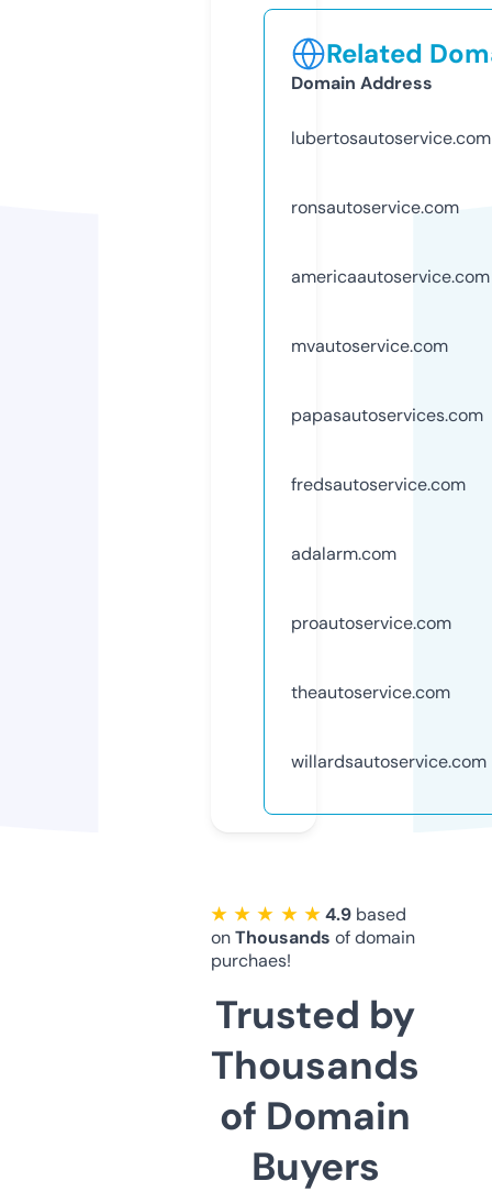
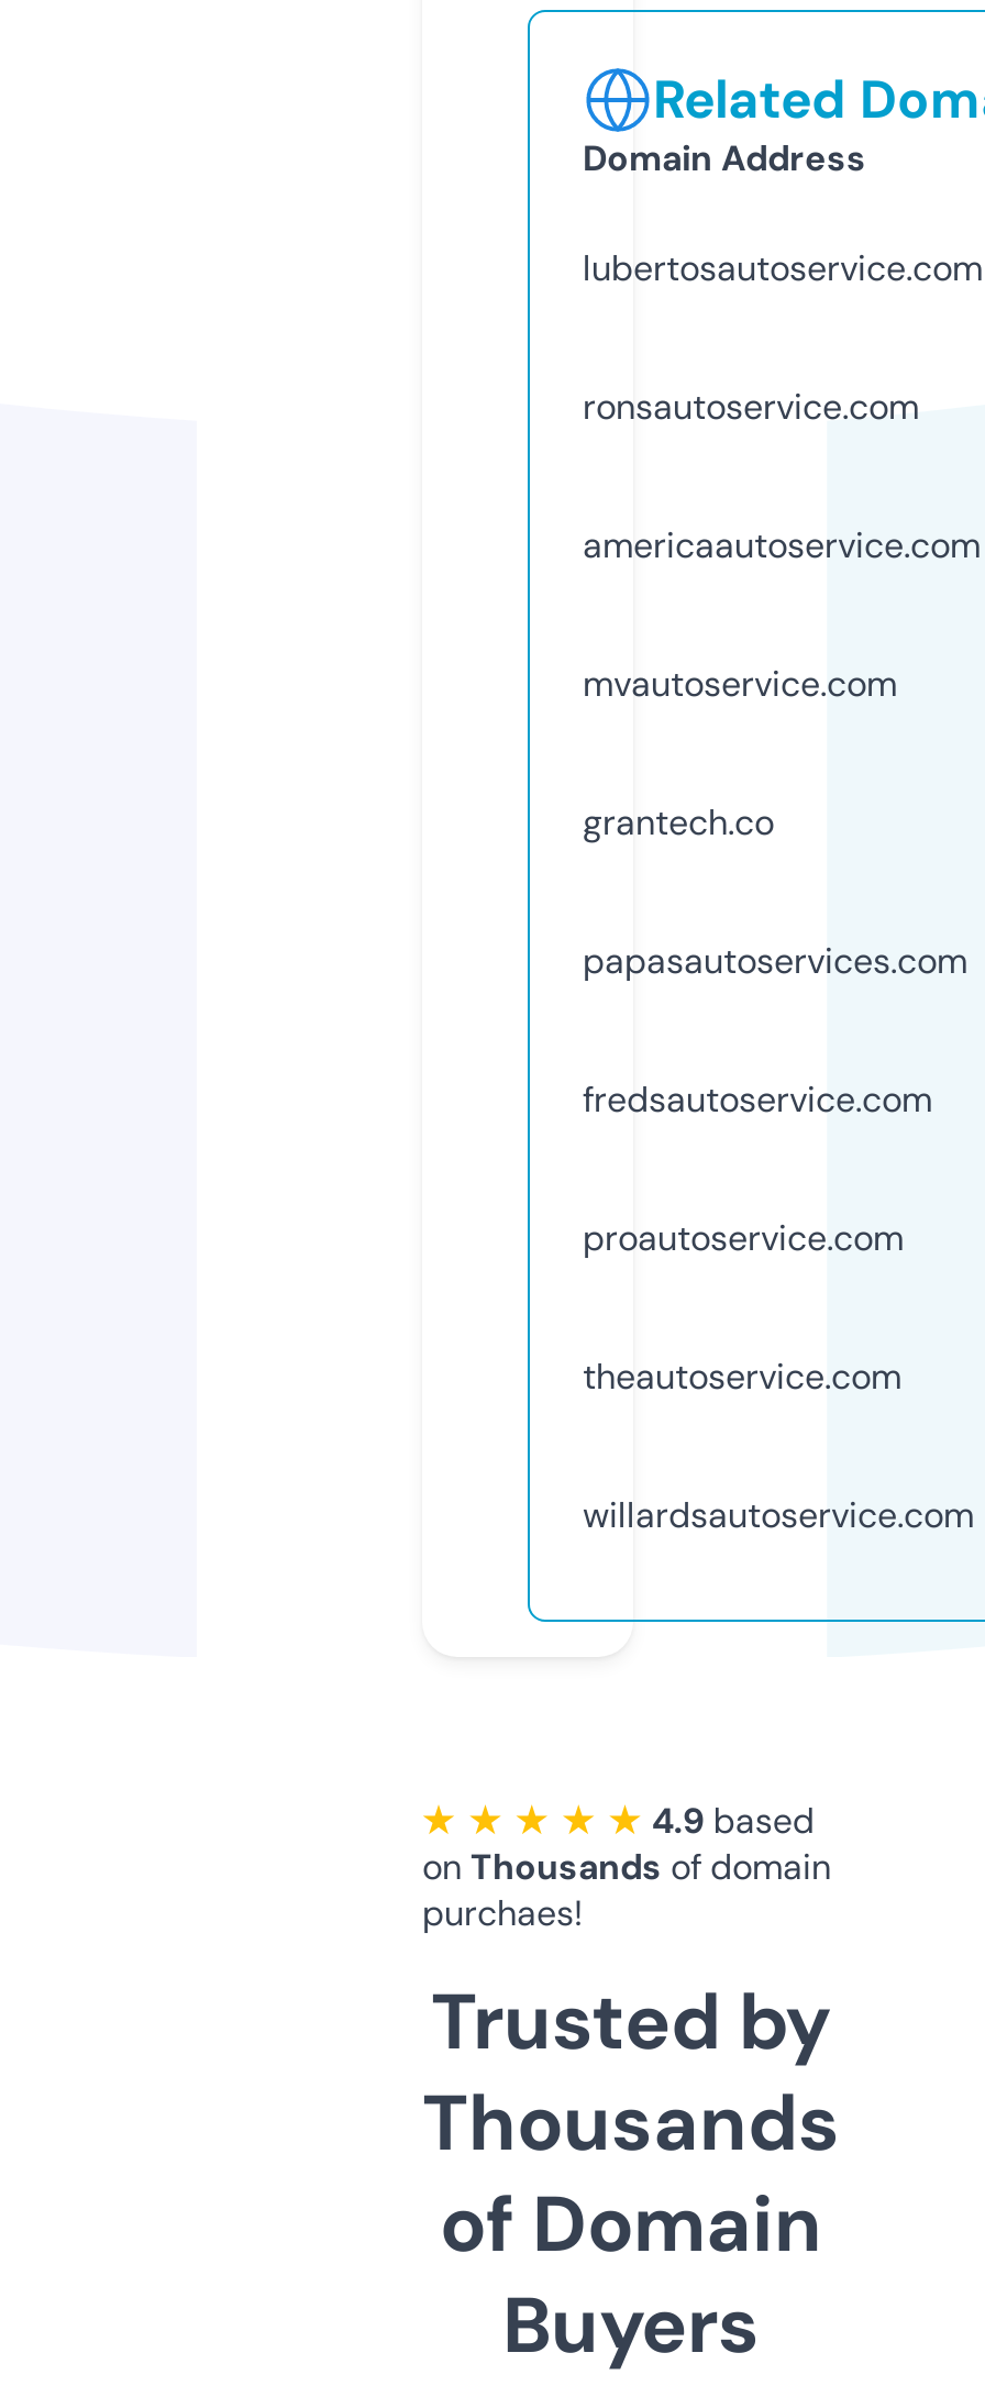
none -> [583,799,774,845] grantech.co
moved [291,403,483,496] -> [583,937,967,1122]: papasautoservices.com | fredsautoservice.com
[291,542,396,565] adalarm.com -> none

